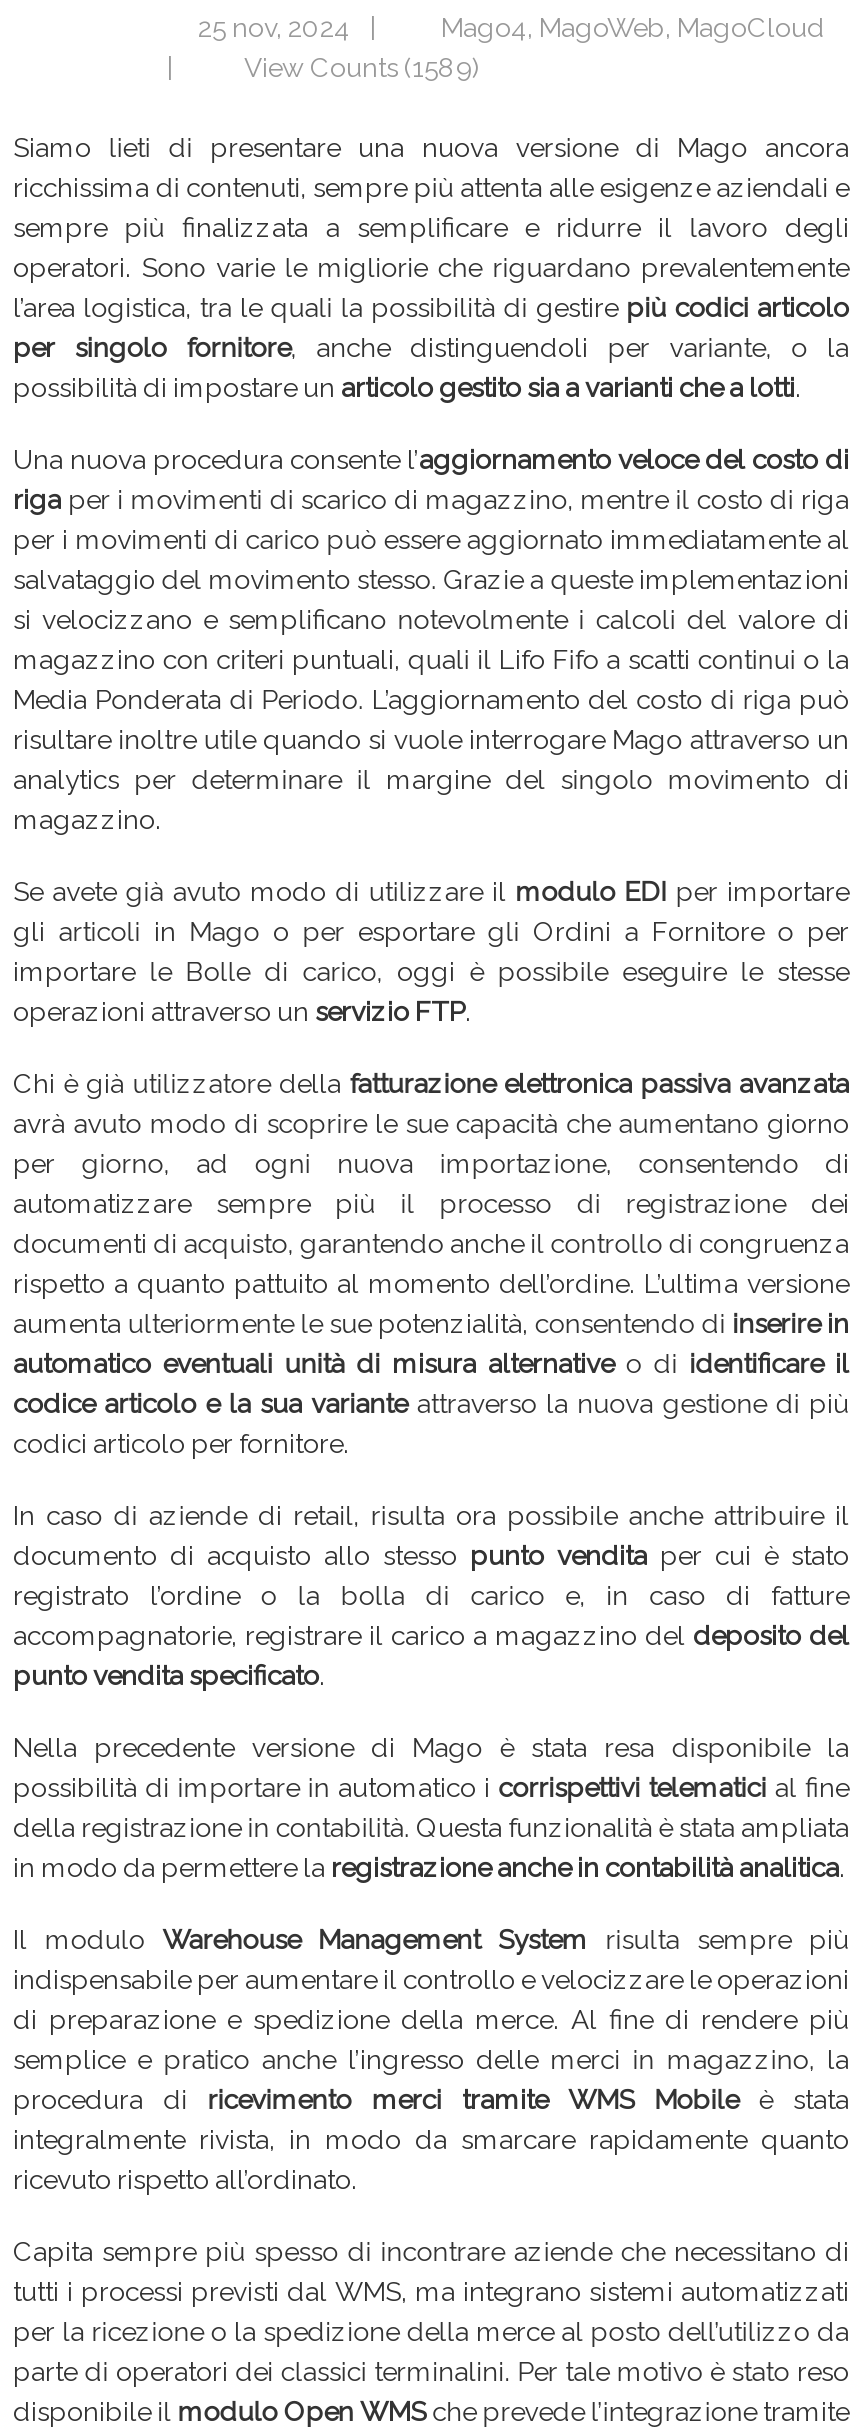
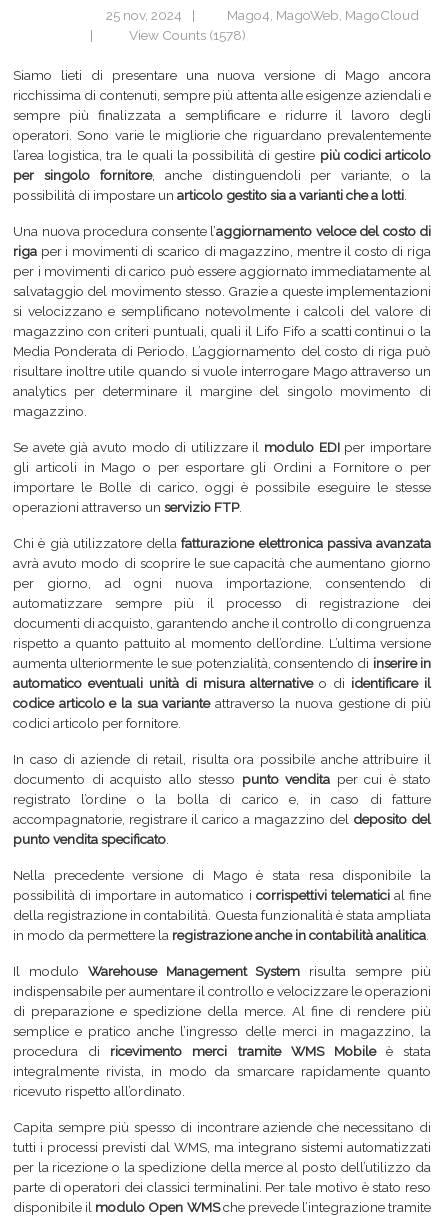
[238,51,480,83] View Counts (1589) -> [125,27,245,43] View Counts (1578)

